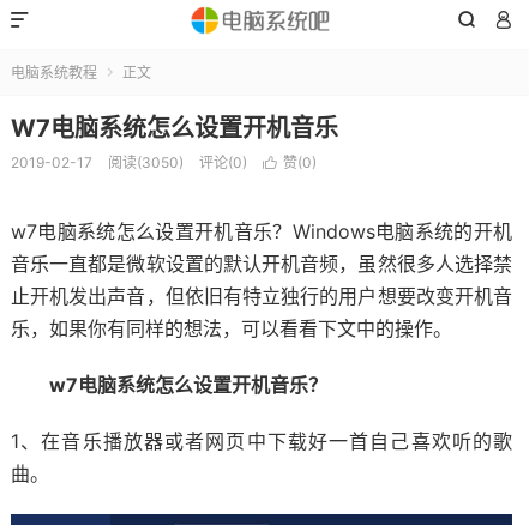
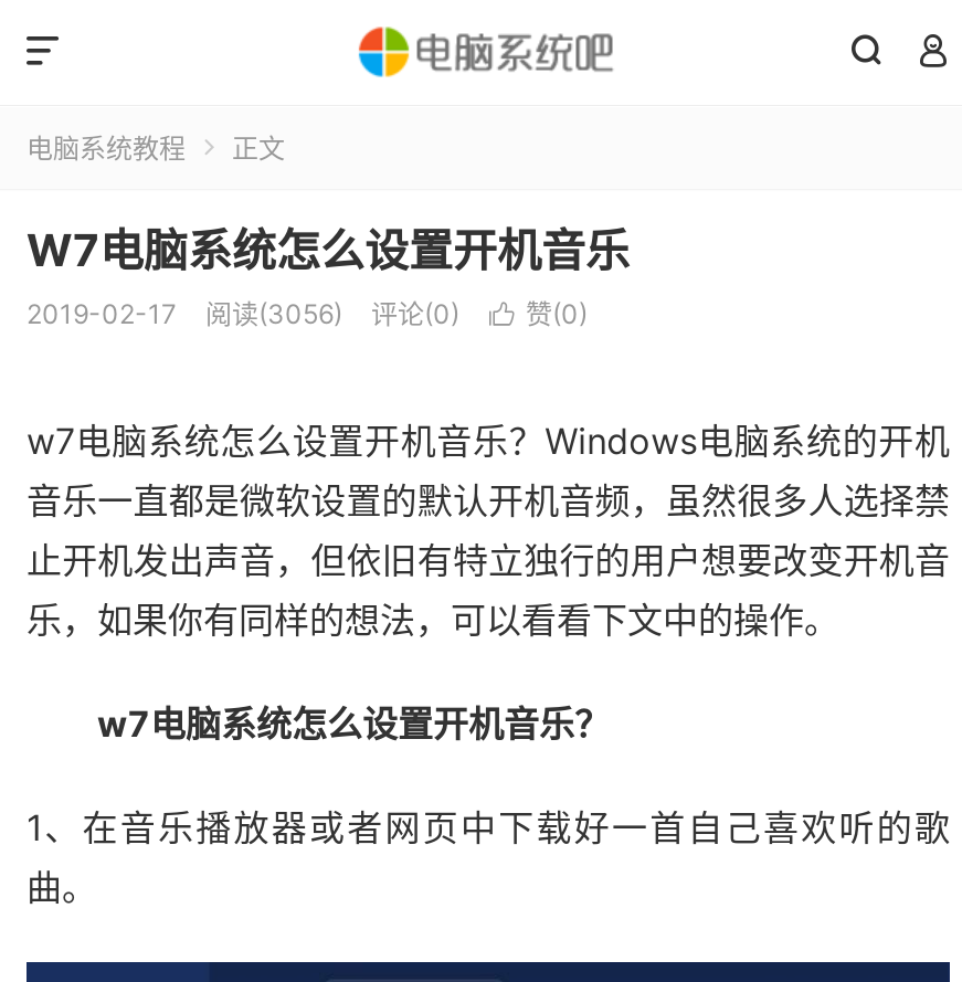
[108,153,184,171] 阅读(3050) -> [205,297,342,330] 阅读(3056)

